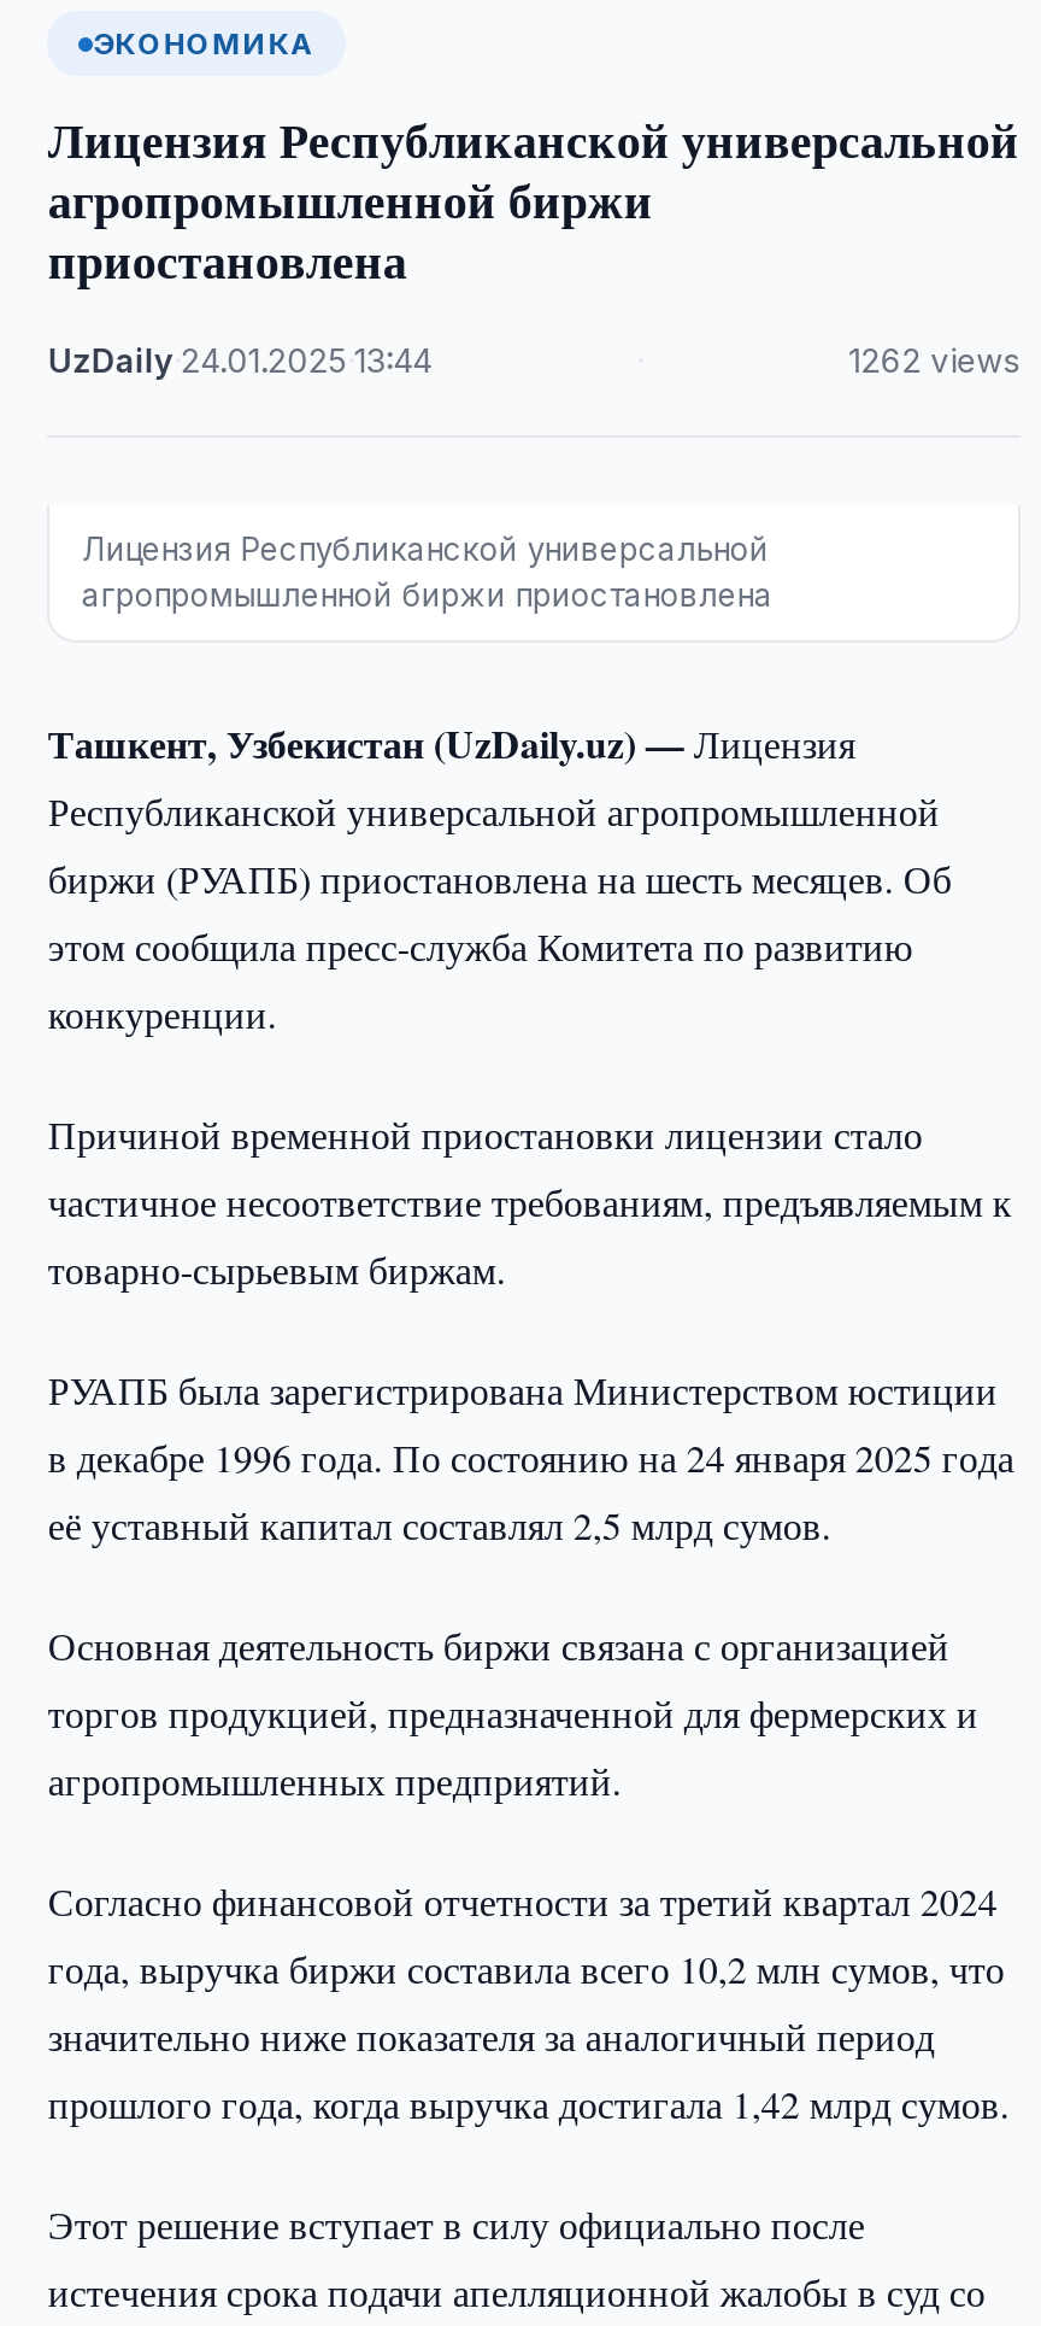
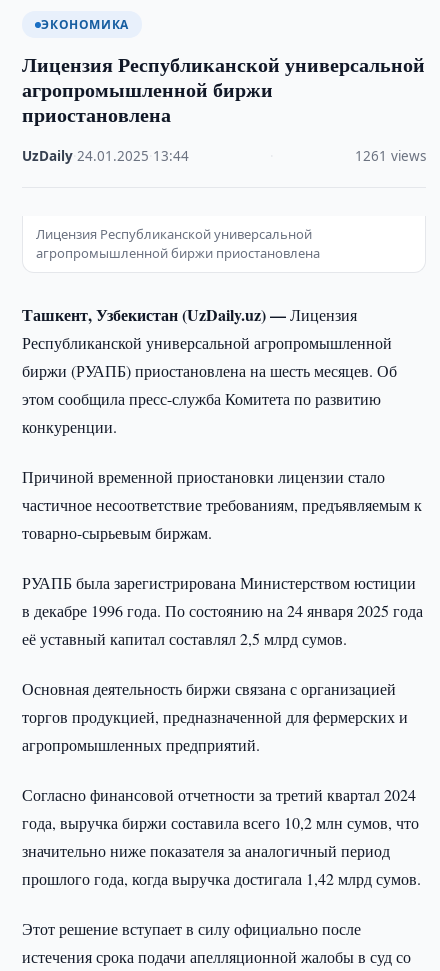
[848,341,1020,380] 1262 views -> [355,147,426,165] 1261 views

